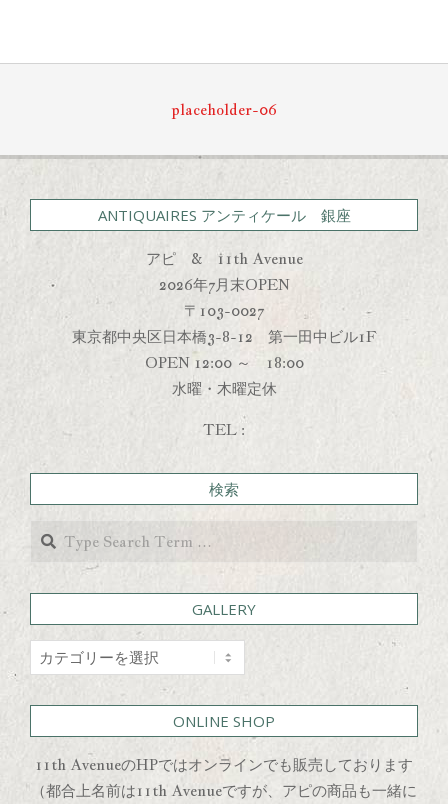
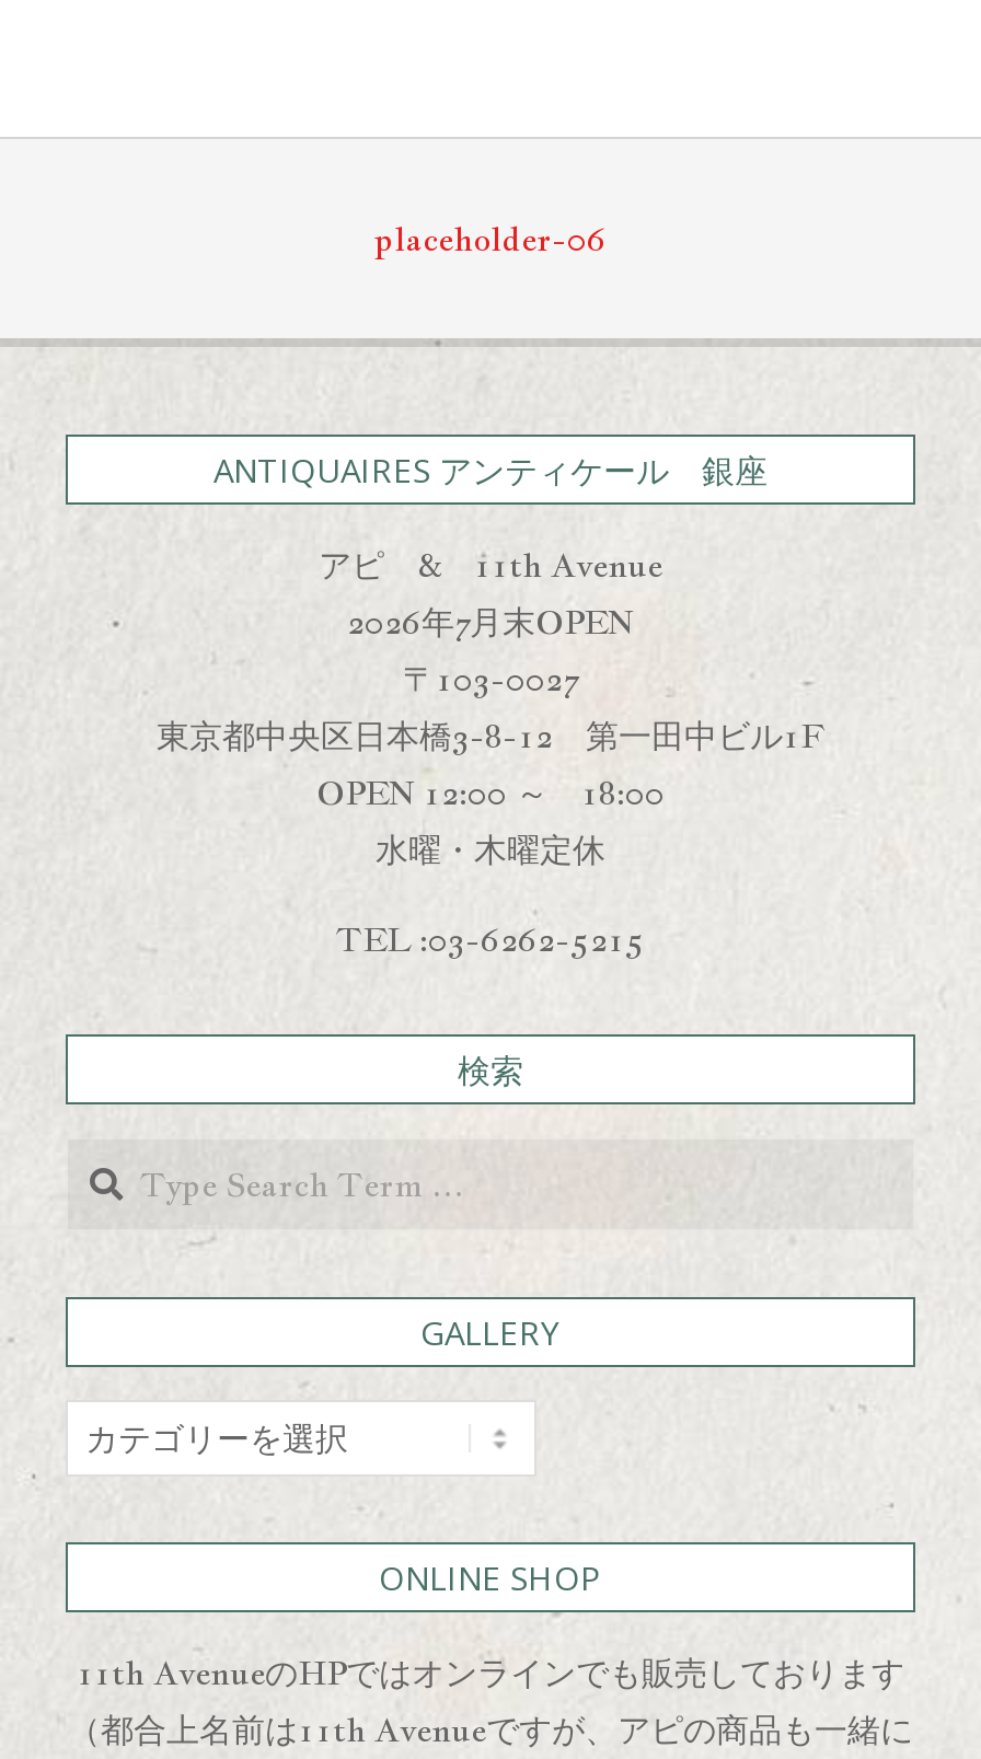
[203,420,245,439] TEL : -> [336,919,645,961] TEL :03-6262-5215

